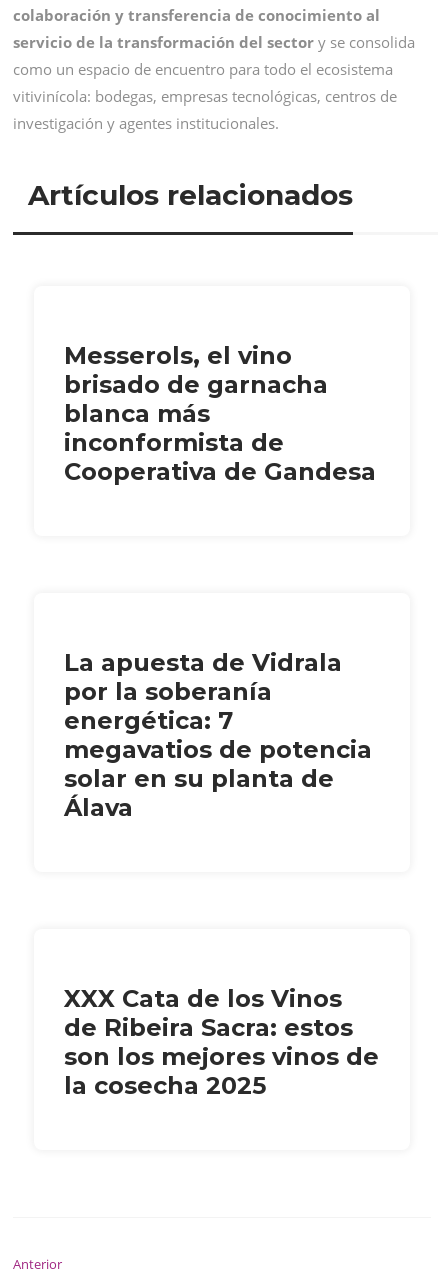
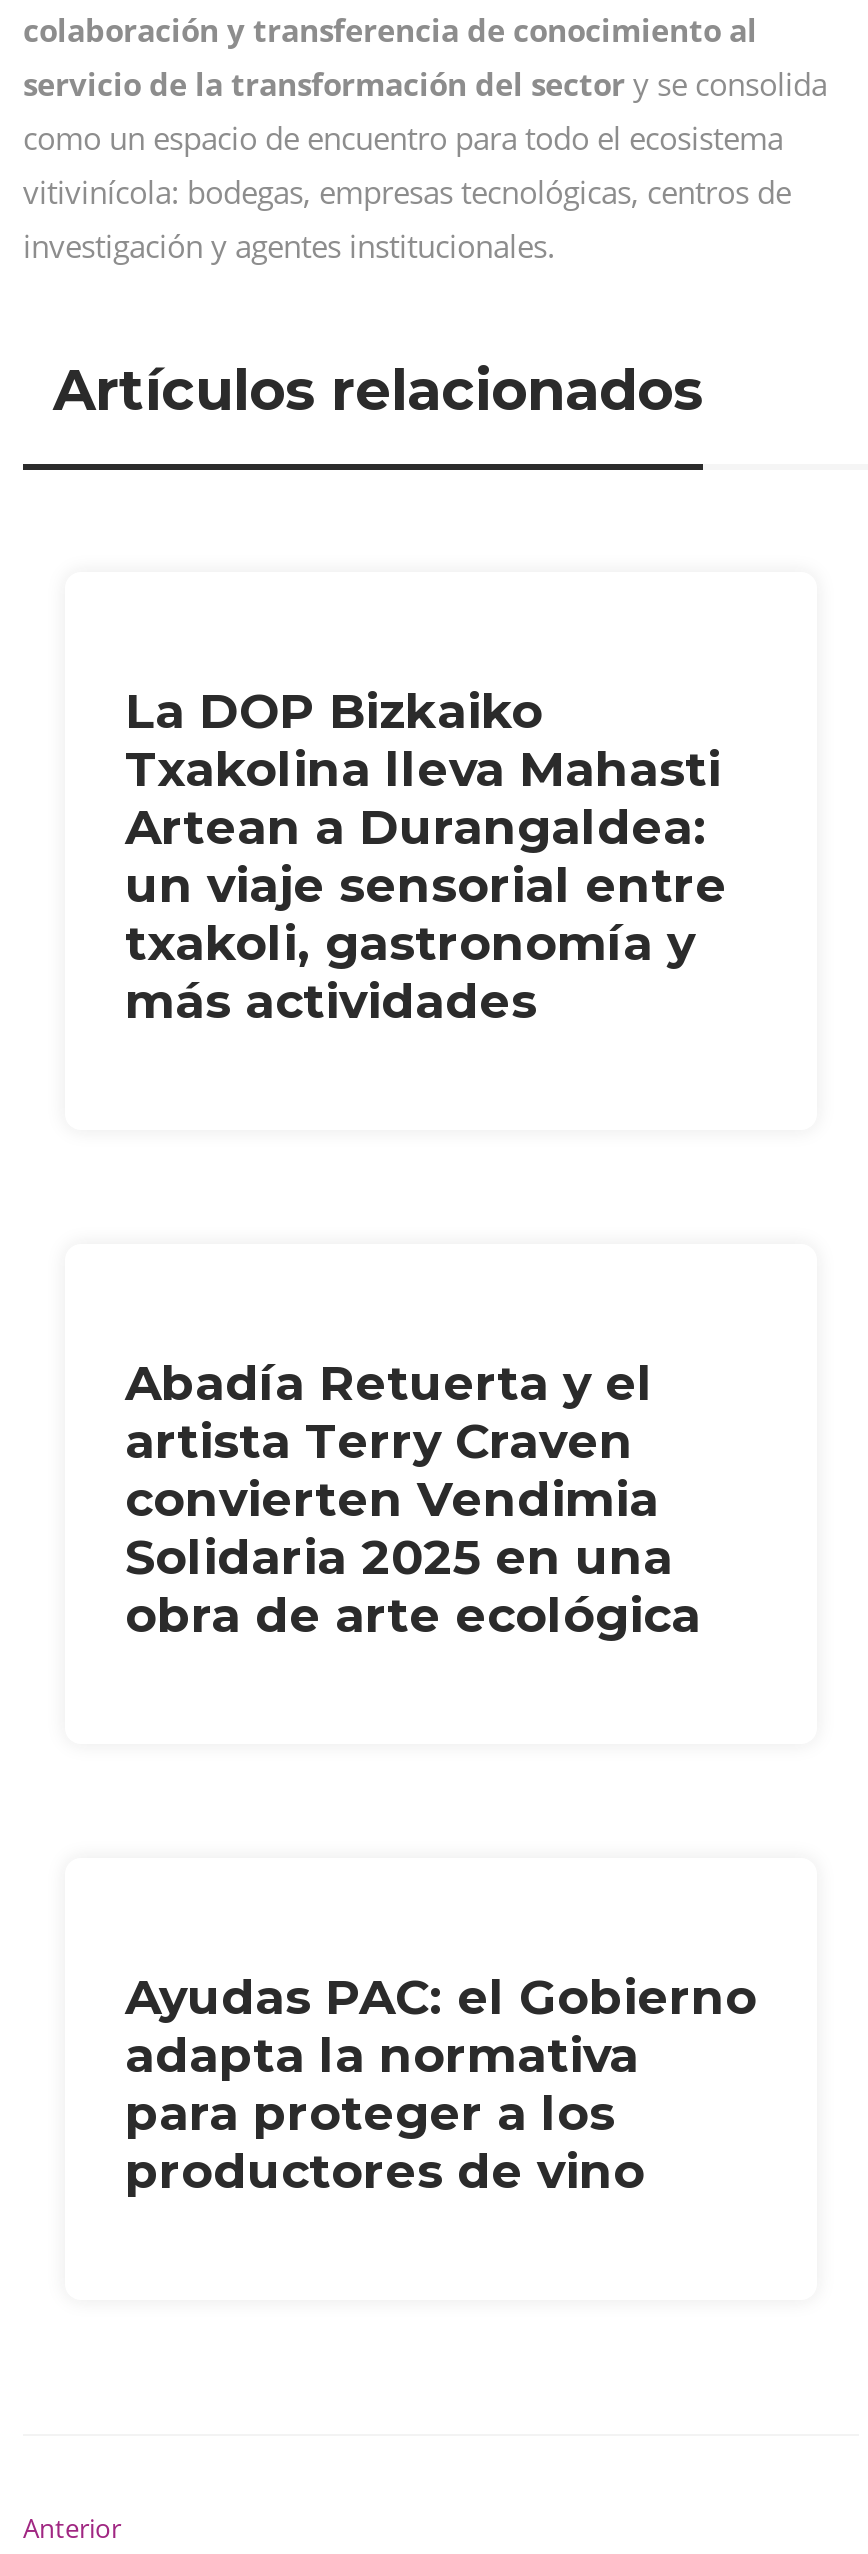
[64,341,376,486] Messerols, el vino | brisado de garnacha | blanca más | inconformista de | Cooperativa de Gandesa -> [125,682,727,1030] La DOP Bizkaiko | Txakolina lleva Mahasti | Artean a Durangaldea: | un viaje sensorial entre | txakoli, gastronomía y | más actividades
[64,648,372,822] La apuesta de Vidrala | por la soberanía | energética: 7 | megavatios de potencia | solar en su planta de | Álava -> [125,1354,701,1644] Abadía Retuerta y el | artista Terry Craven | convierten Vendimia | Solidaria 2025 en una | obra de arte ecológica
[64,984,379,1100] XXX Cata de los Vinos | de Ribeira Sacra: estos | son los mejores vinos de | la cosecha 2025 -> [125,1968,757,2200] Ayudas PAC: el Gobierno | adapta la normativa | para proteger a los | productores de vino

